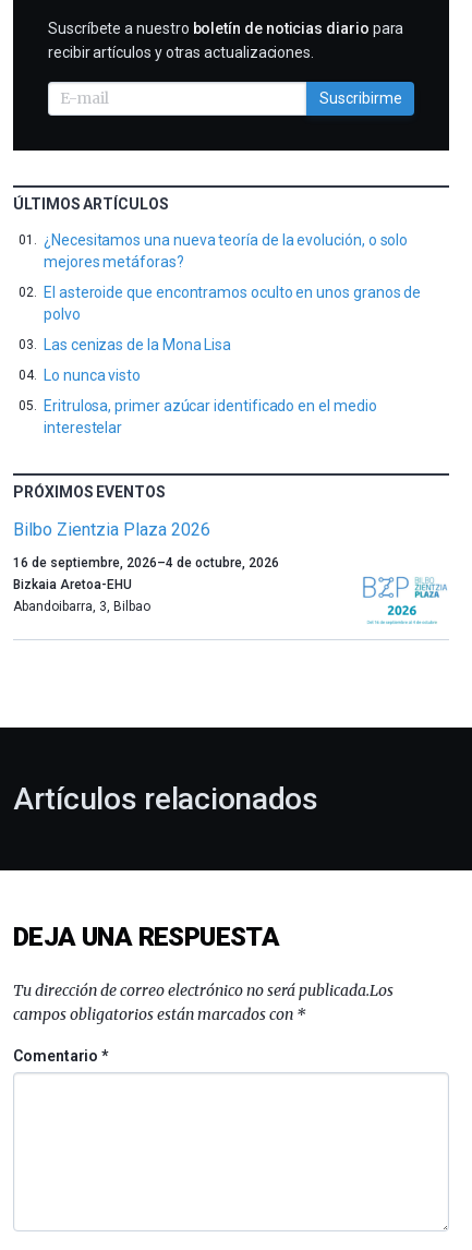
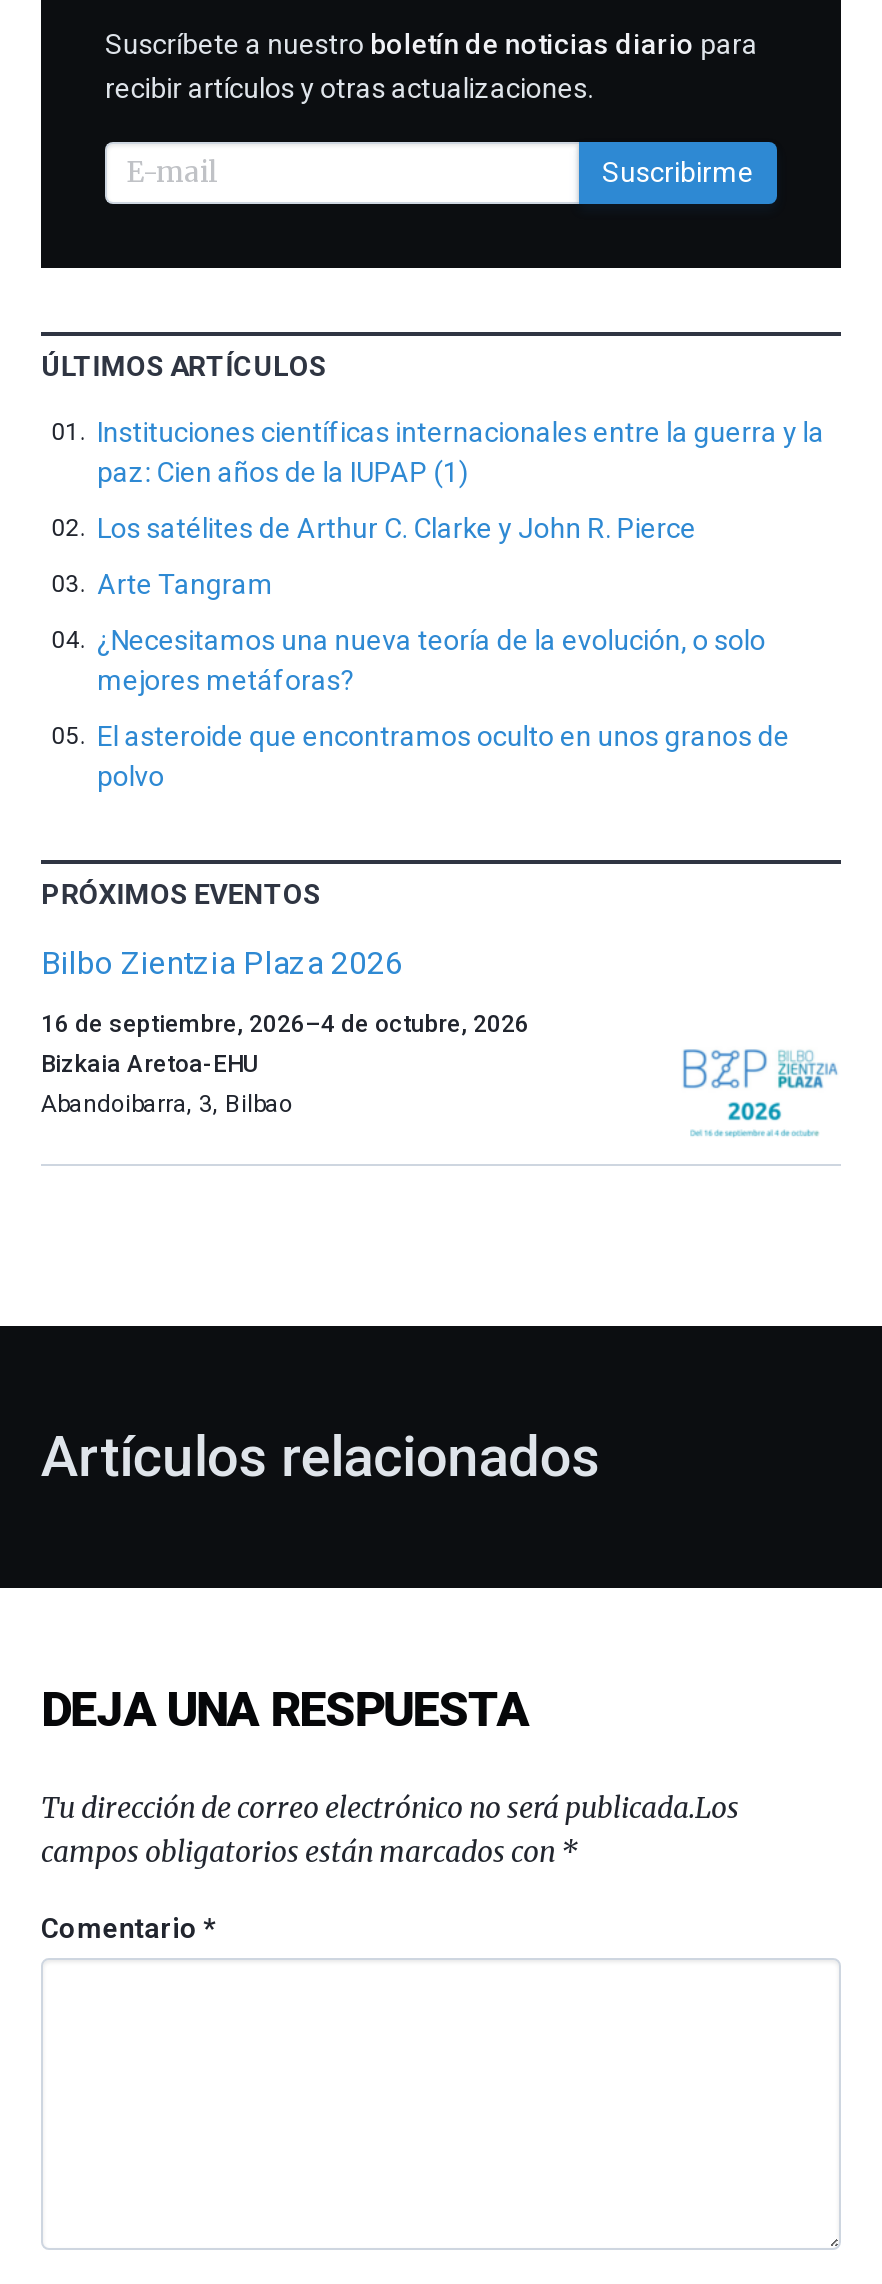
none -> [97,416,824,600] Instituciones científicas internacionales entre la guerra y la | paz: Cien años de la IUPAP (1) | Los satélites de Arthur C. Clarke y John R. Pierce | Arte Tangram
moved [44,231,421,323] -> [97,624,790,792]: ¿Necesitamos una nueva teoría de la evolución, o solo | mejores metáforas? | El asteroide que encontramos oculto en unos granos de | polvo
[44,336,377,436] Las cenizas de la Mona Lisa | Lo nunca visto | Eritrulosa, primer azúcar identificado en el medio | interestelar -> none

